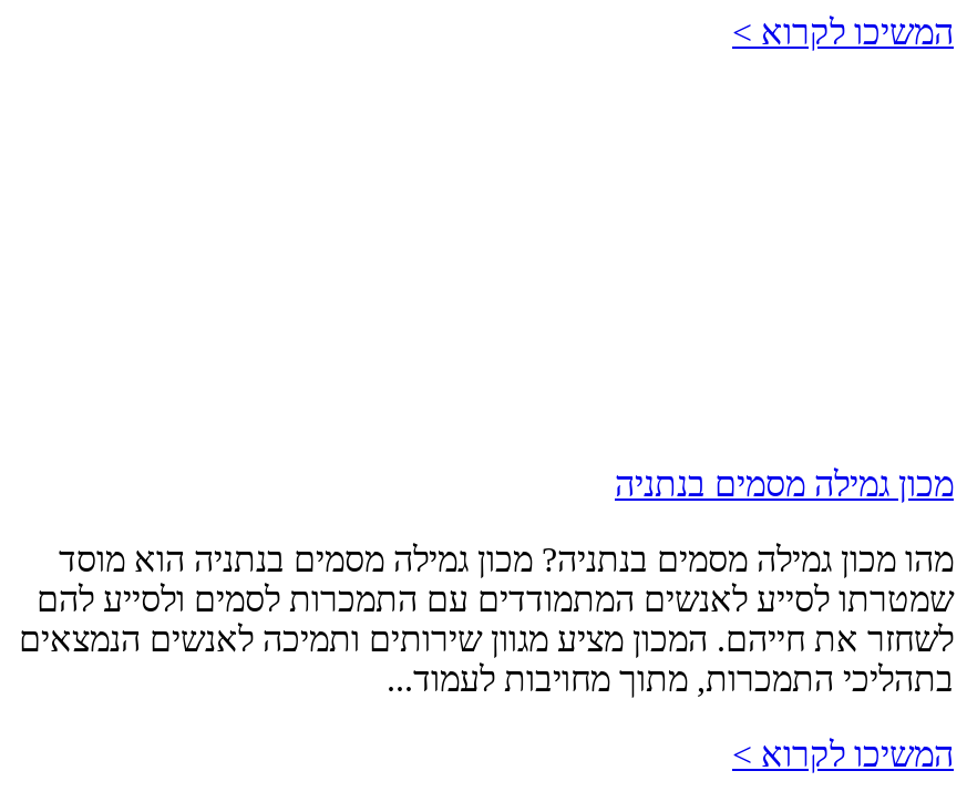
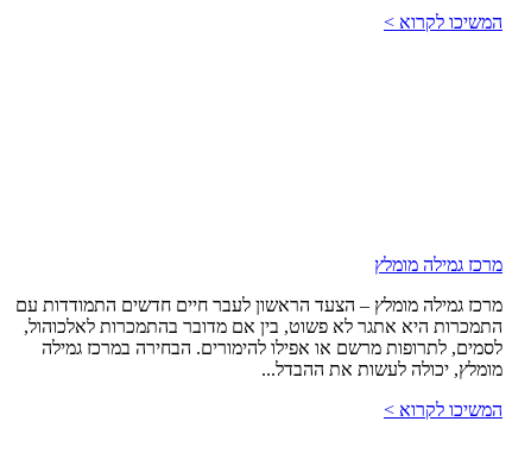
[615,464,954,502] מכון גמילה מסמים בנתניה -> [374,254,502,274] מרכז גמילה מומלץ
[19,540,954,697] מהו מכון גמילה מסמים בנתניה? מכון גמילה מסמים בנתניה הוא מוסד | שמטרתו לסייע לאנשים המתמודדים עם התמכרות לסמים ולסייע להם | לשחזר את חייהם. המכון מציע מגוון שירותים ותמיכה לאנשים הנמצאים | בתהליכי התמכרות, מתוך מחויבות לעמוד... -> [15,294,502,379] מרכז גמילה מומלץ – הצעד הראשון לעבר חיים חדשים התמודדות עם | התמכרות היא אתגר לא פשוט, בין אם מדובר בהתמכרות לאלכוהול, | לסמים, לתרופות מרשם או אפילו להימורים. הבחירה במרכז גמילה | מומלץ, יכולה לעשות את ההבדל...

